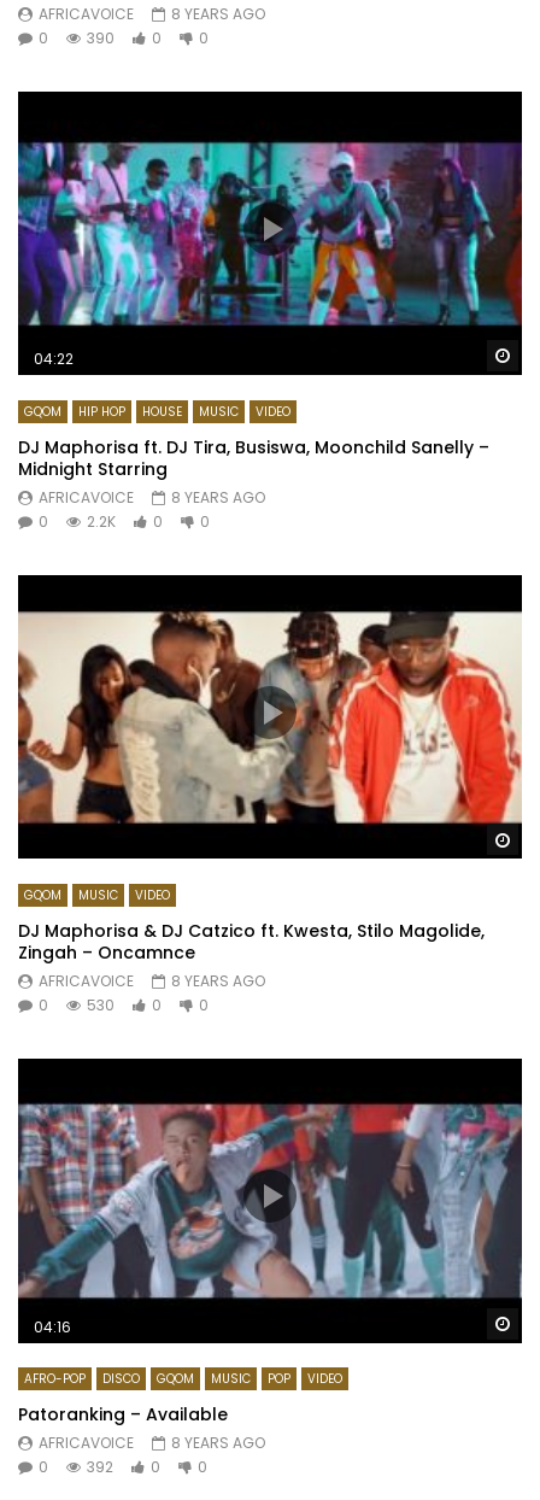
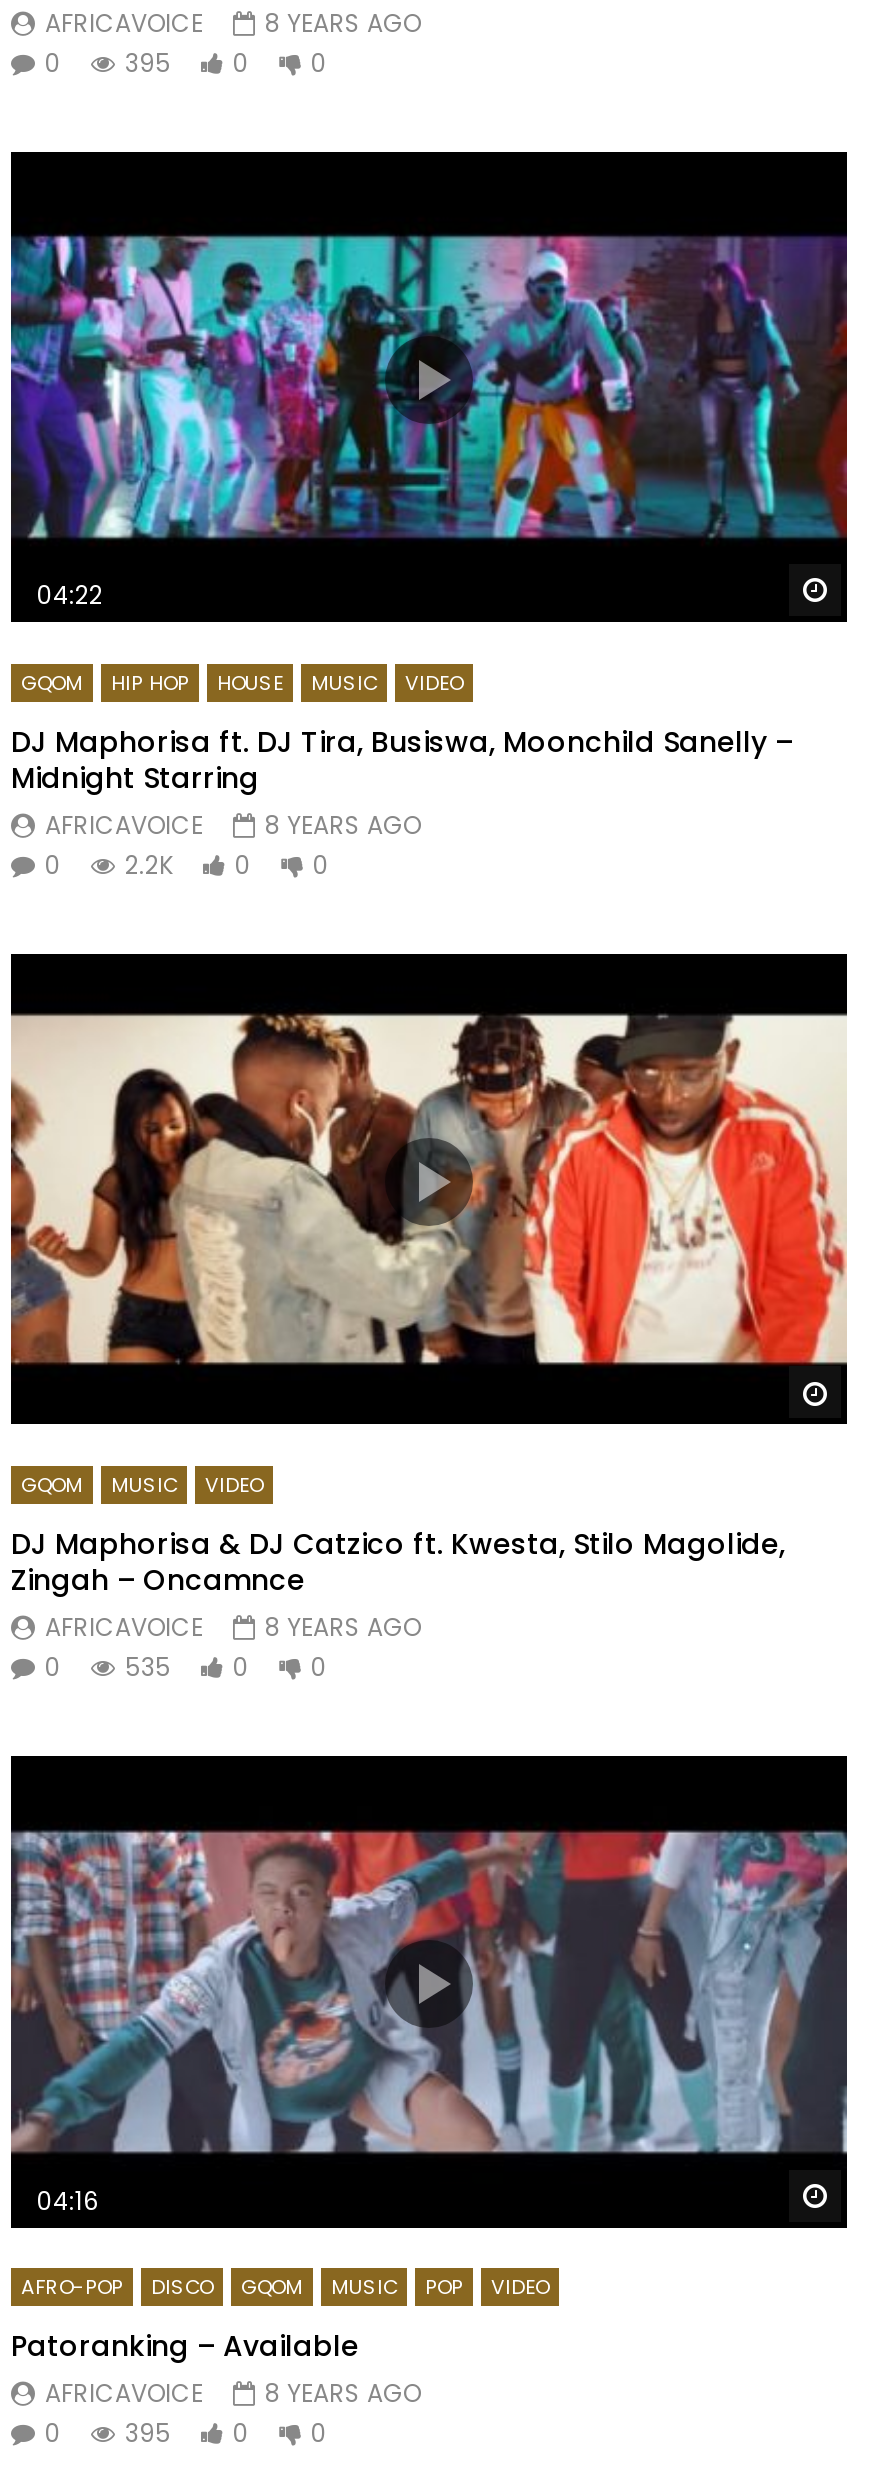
[39,27,209,48] 0 390 0 0 -> [45,45,327,79] 0 395 0 0
[39,995,209,1015] 0 530 0 0 -> [45,1650,327,1684] 0 535 0 0
[39,1457,207,1477] 0 392 0 0 -> [45,2416,327,2450] 0 395 0 0

